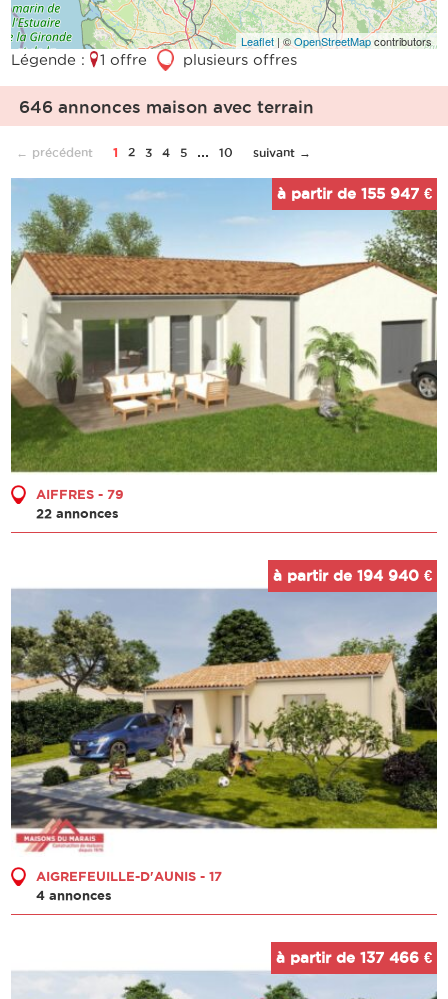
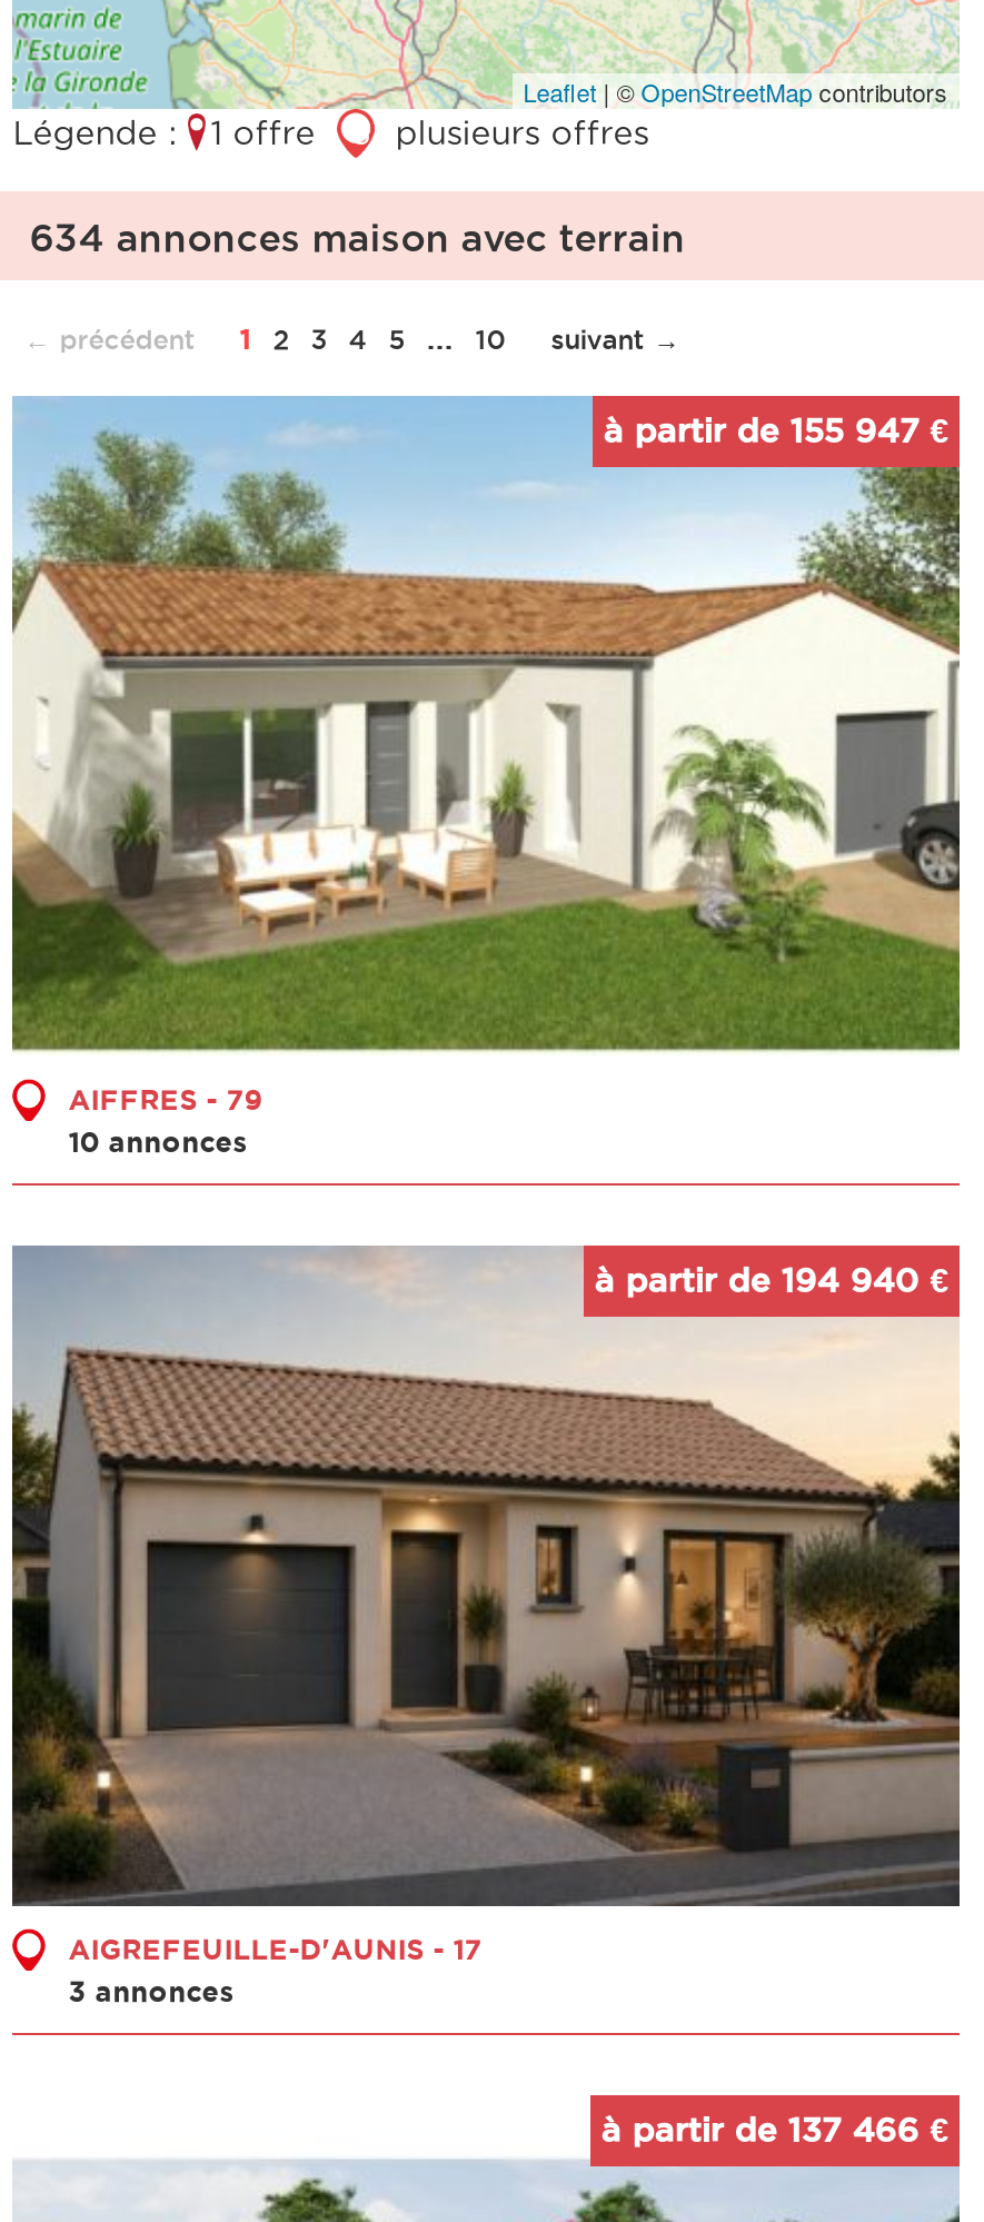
[19,97,314,116] 646 annonces maison avec terrain -> [29,215,685,258] 634 annonces maison avec terrain
[36,506,119,520] 22 annonces -> [68,1126,248,1157] 10 annonces
[10,560,438,902] [image] | 4 annonces -> [10,1243,962,2006] [image] | 3 annonces

